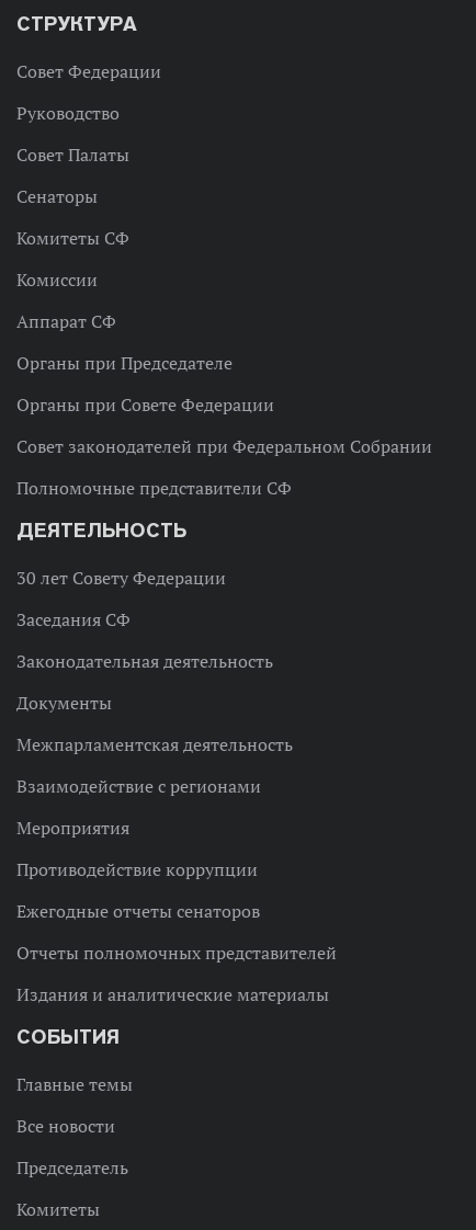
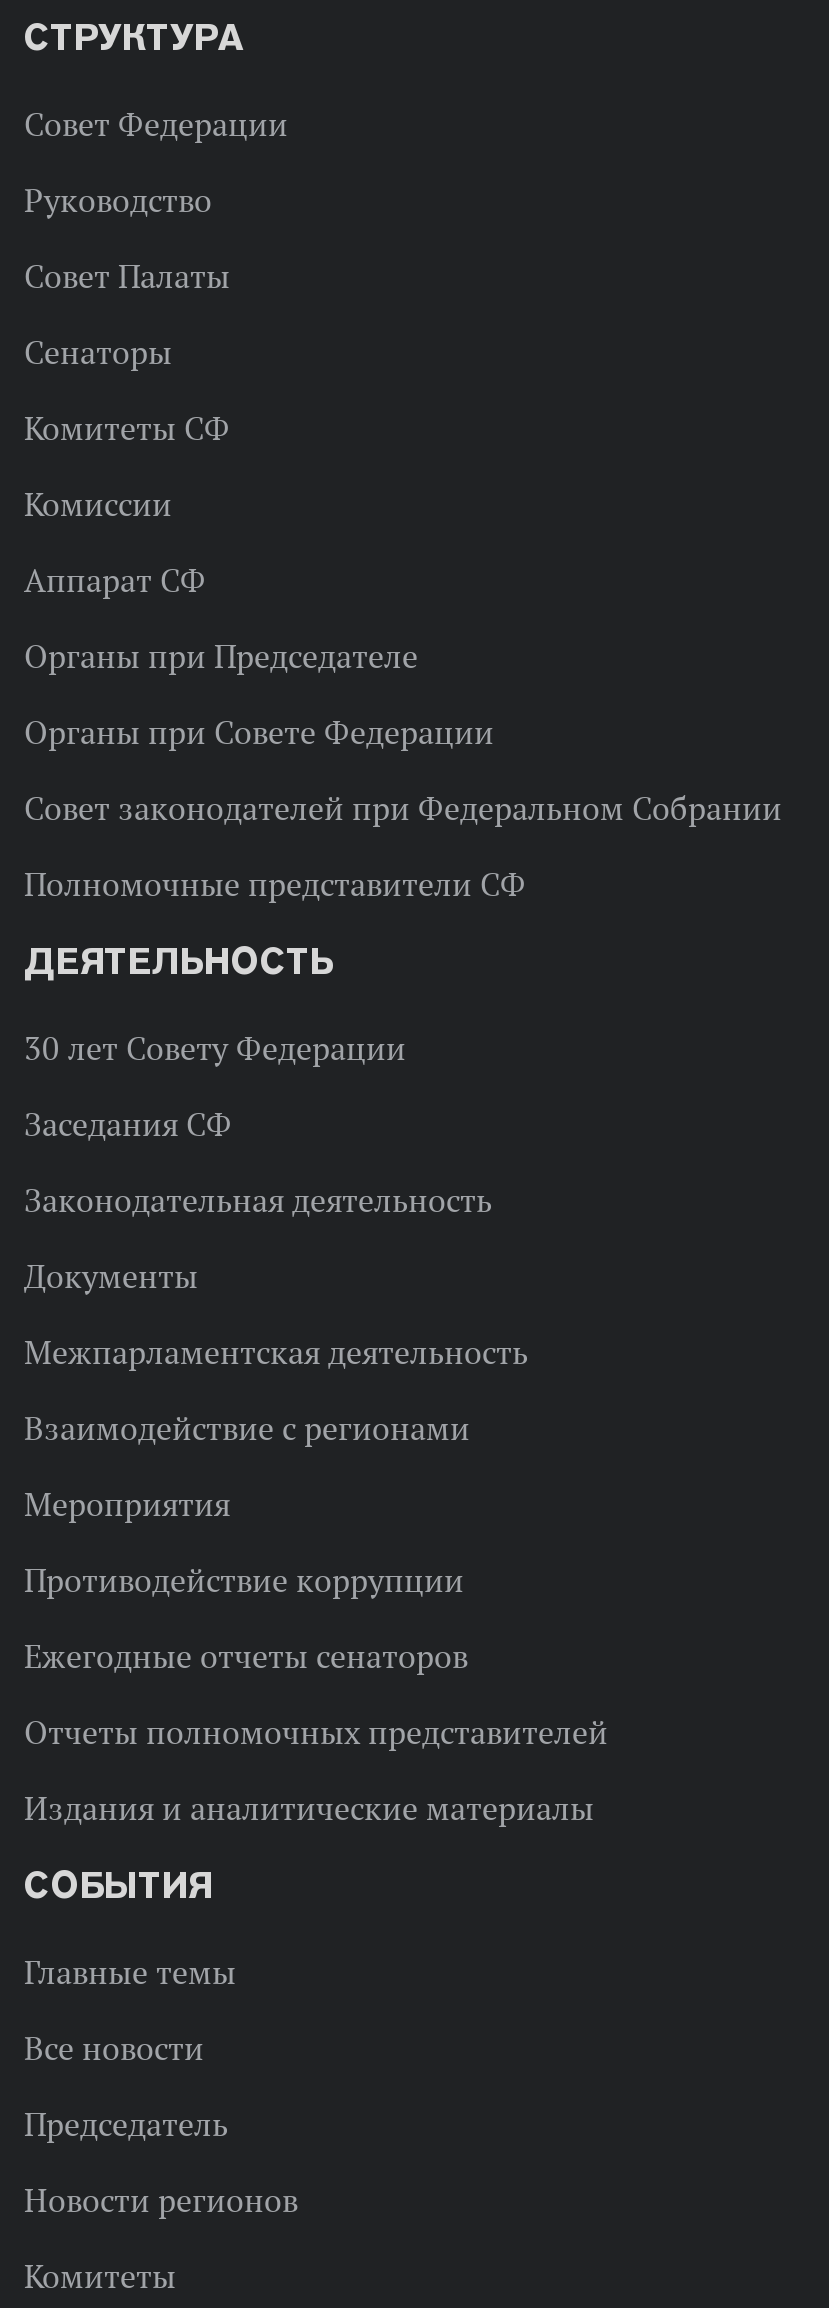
none -> [24,2179,298,2219] Новости регионов

